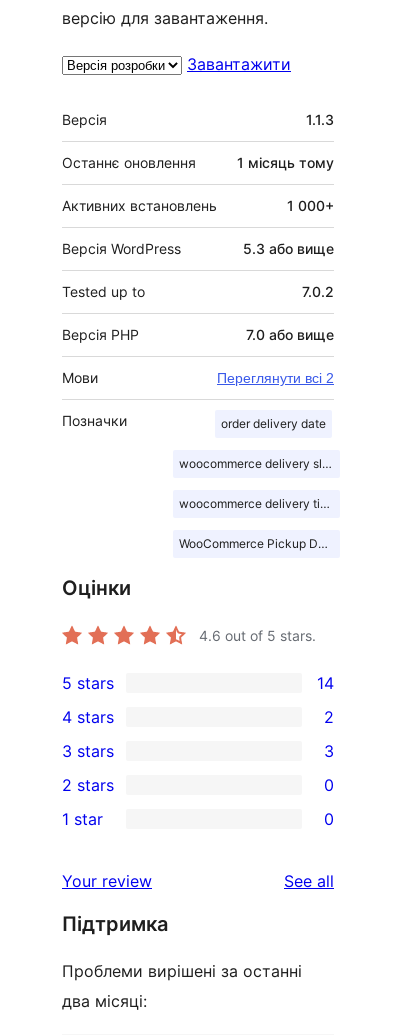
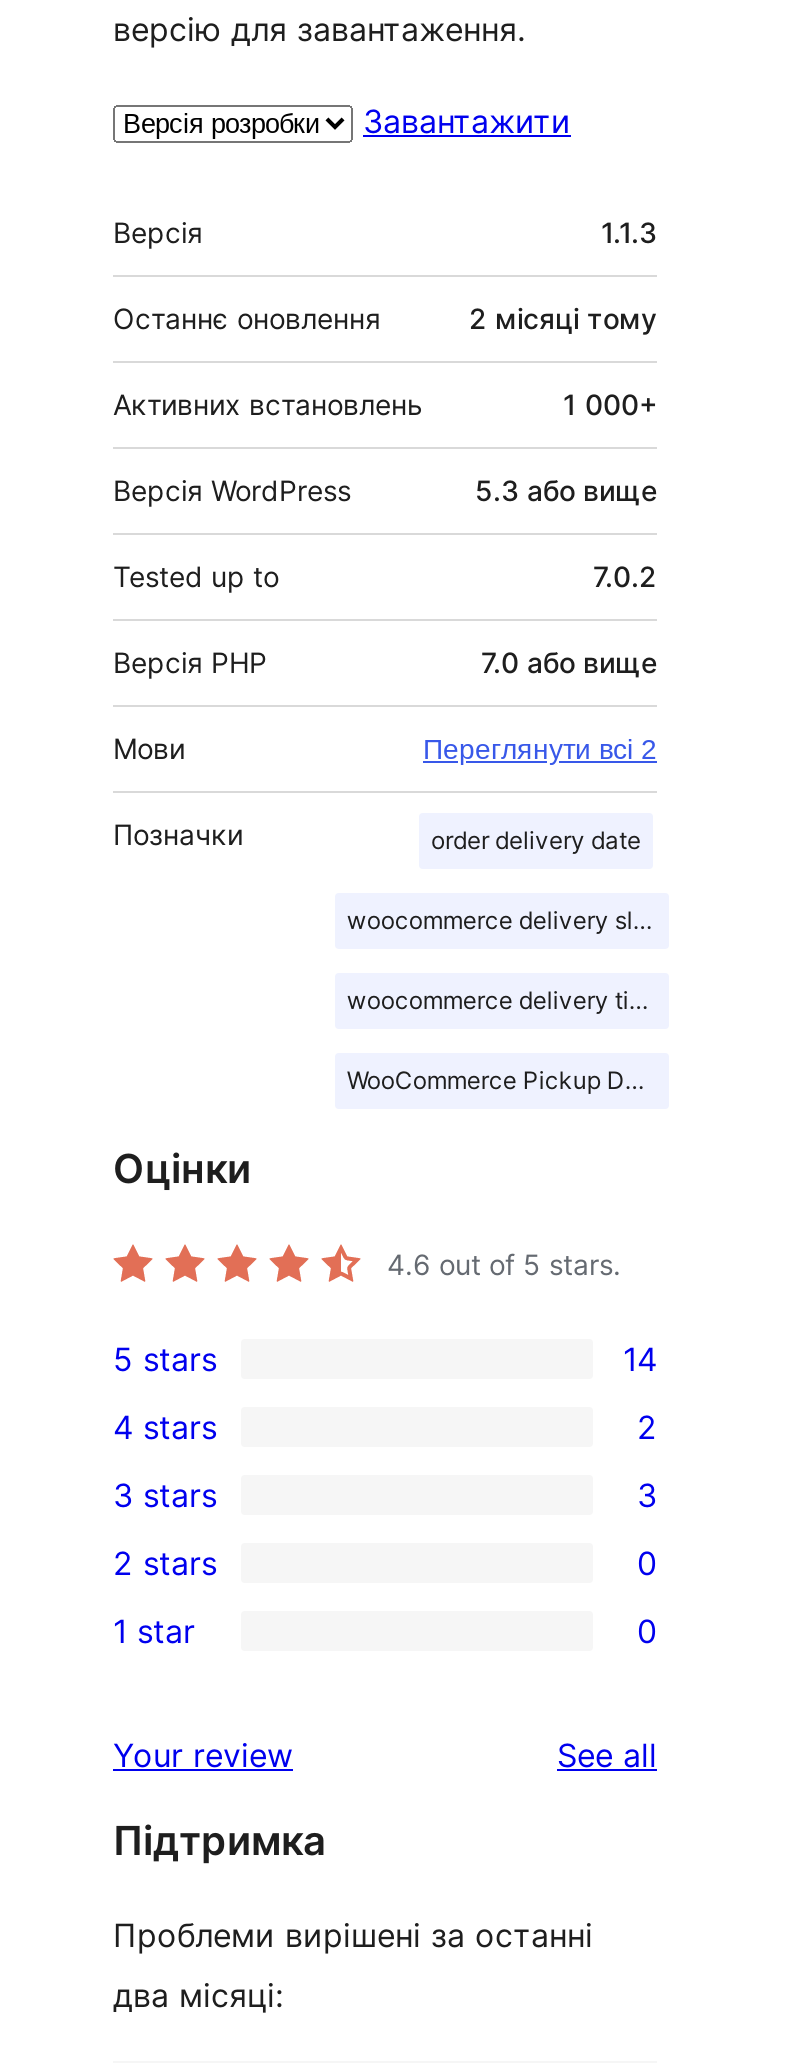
[237,154,334,171] 1 місяць тому -> [469,301,657,335] 2 місяці тому

